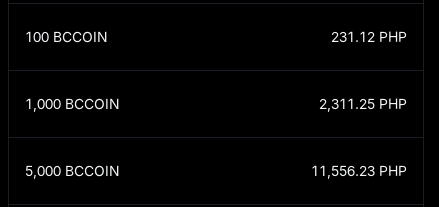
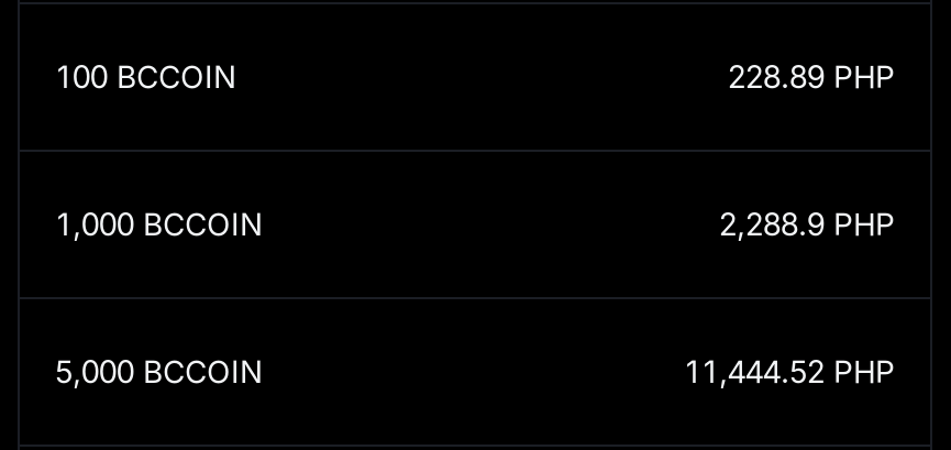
[331,28,407,45] 231.12 PHP -> [728,57,895,95] 228.89 PHP
[319,95,407,112] 2,311.25 PHP -> [719,205,895,242] 2,288.9 PHP
[311,162,407,179] 11,556.23 PHP -> [684,352,895,389] 11,444.52 PHP

